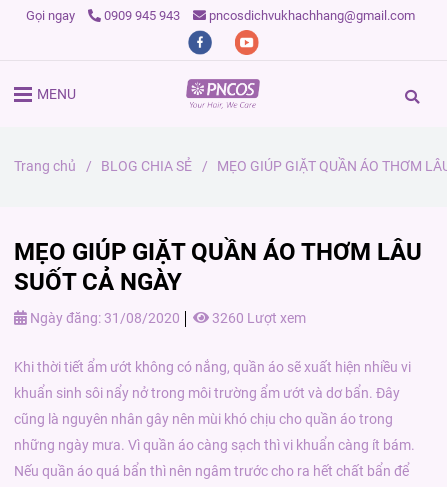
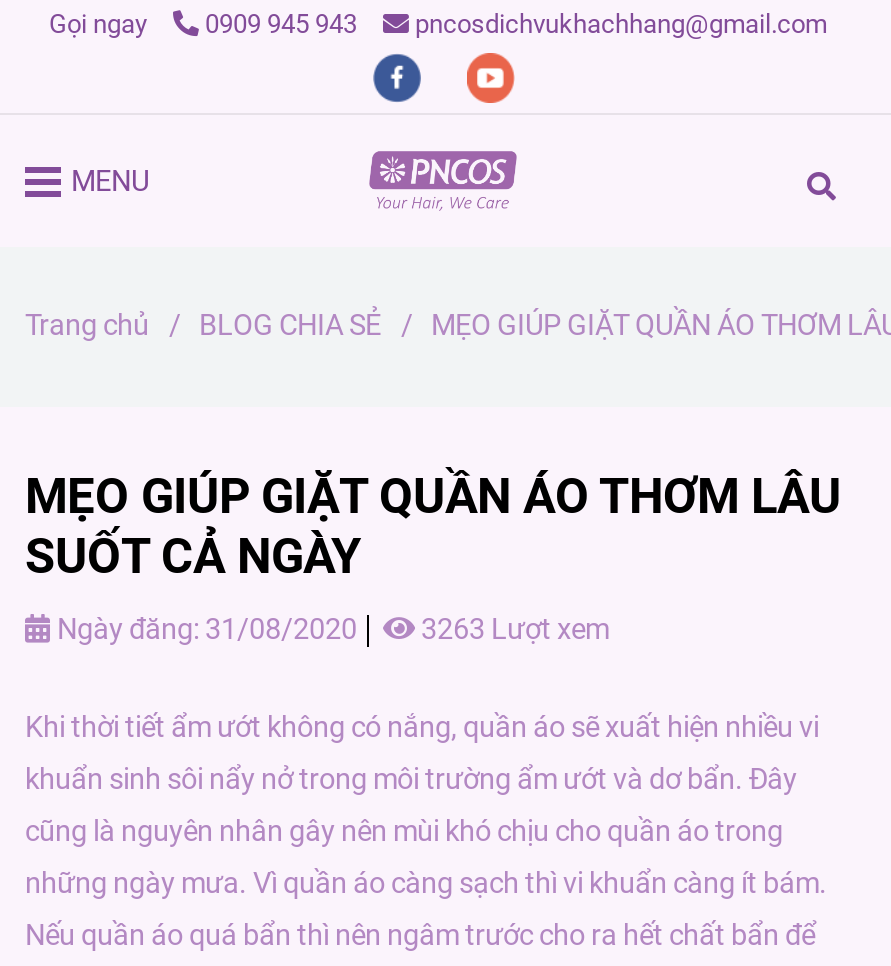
[27,310,306,327] Ngày đăng: 31/08/2020 3260 Lượt xem -> [51,613,609,647] Ngày đăng: 31/08/2020 3263 Lượt xem

